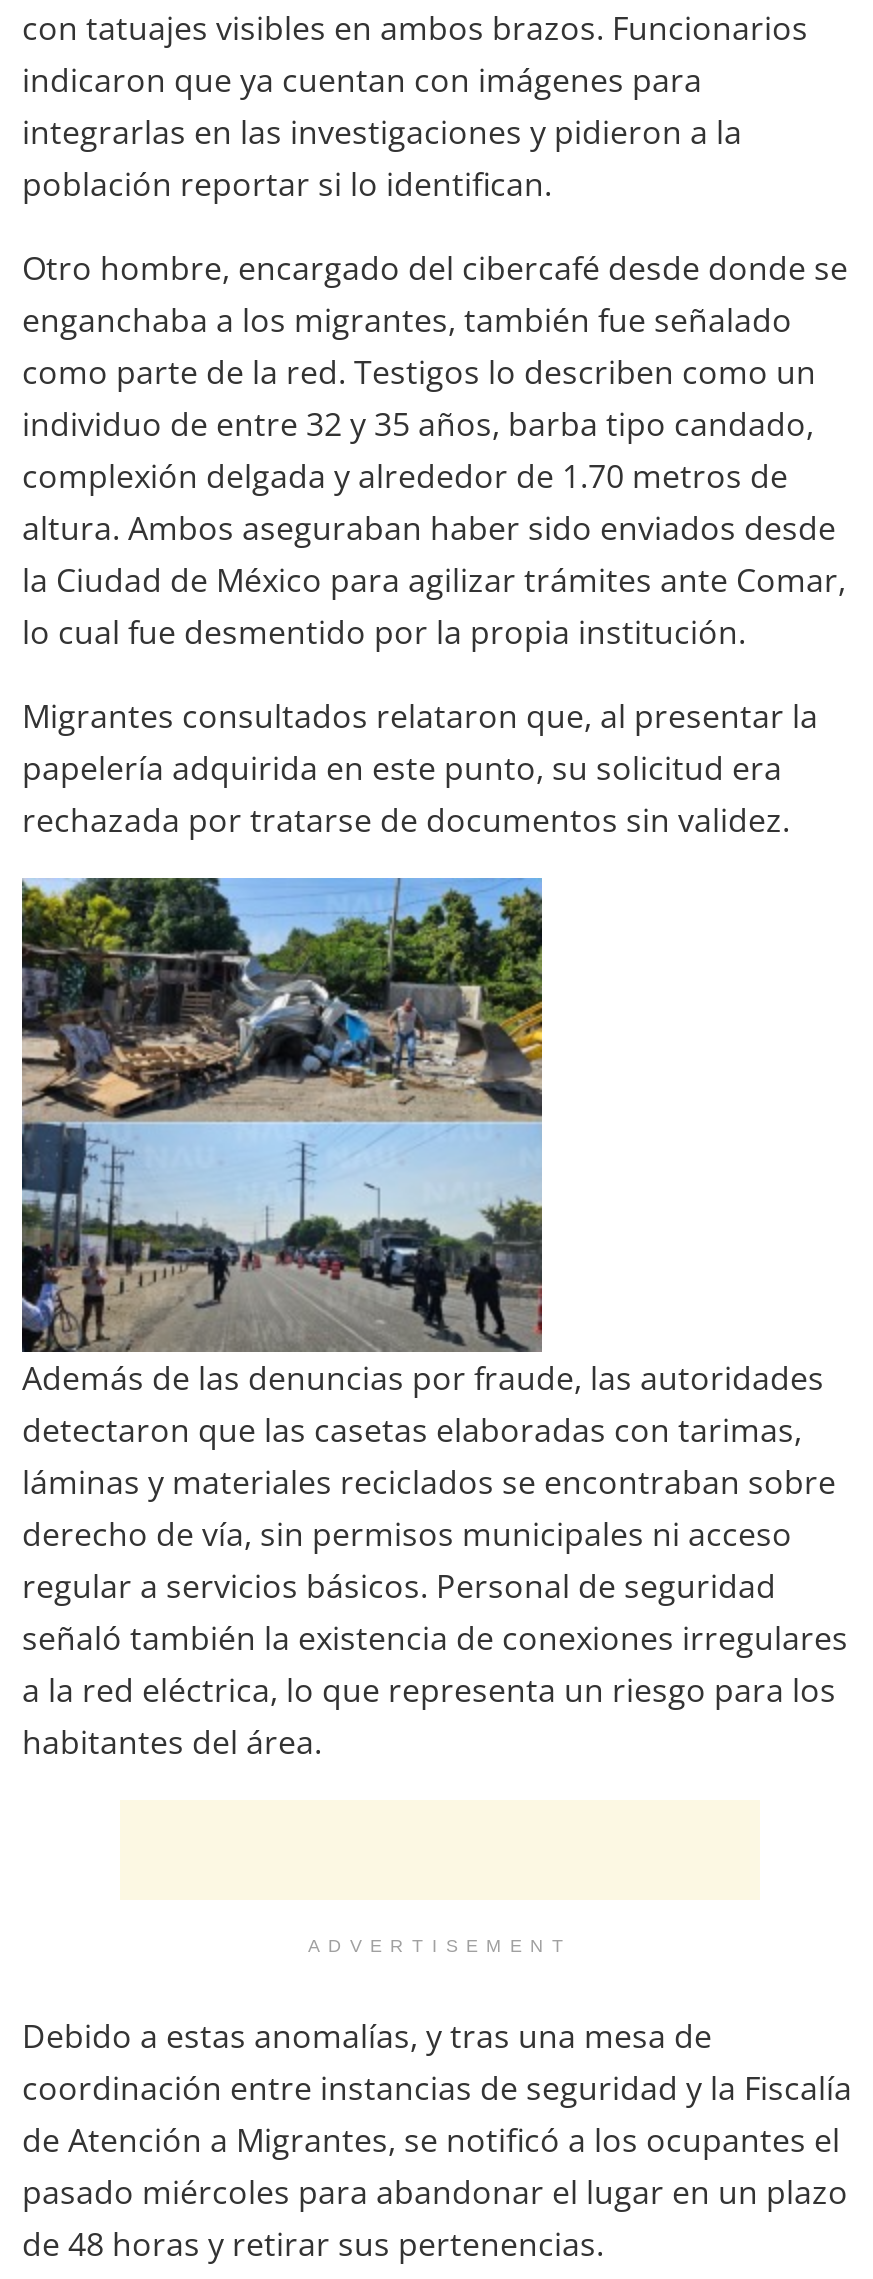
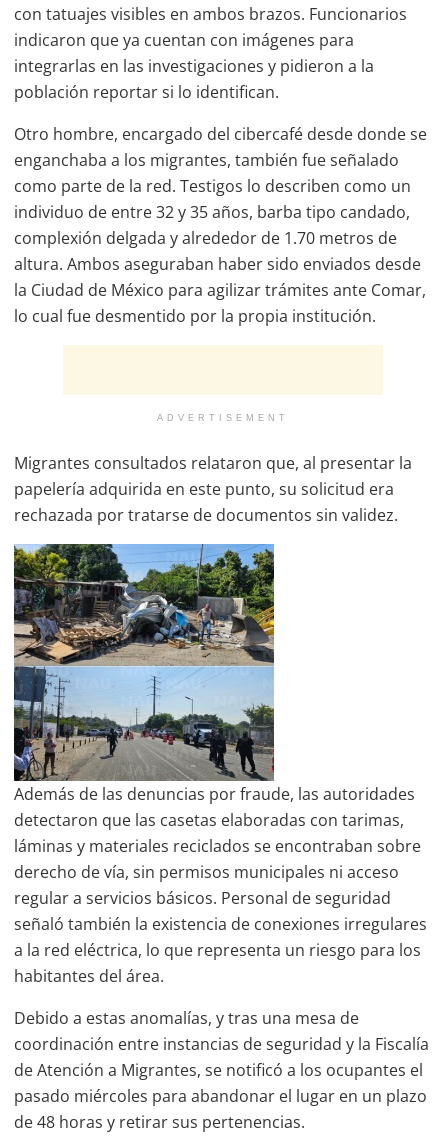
moved [18,693,848,1763] -> [12,452,427,987]: [image] | Migrantes consultados relataron que, al presentar la | papelería adquirida en este punto, su solicitud era | ... | a la red eléctrica, lo que representa un riesgo para los | habitantes del área.
moved [308,1935,572,1955] -> [157,413,289,423]: ADVERTISEMENT

